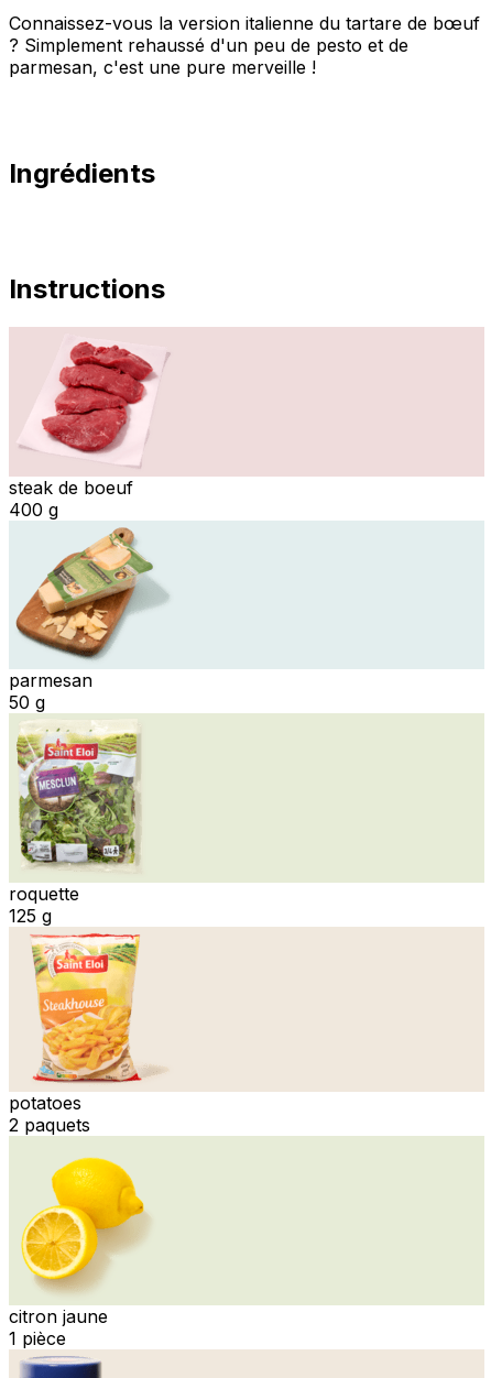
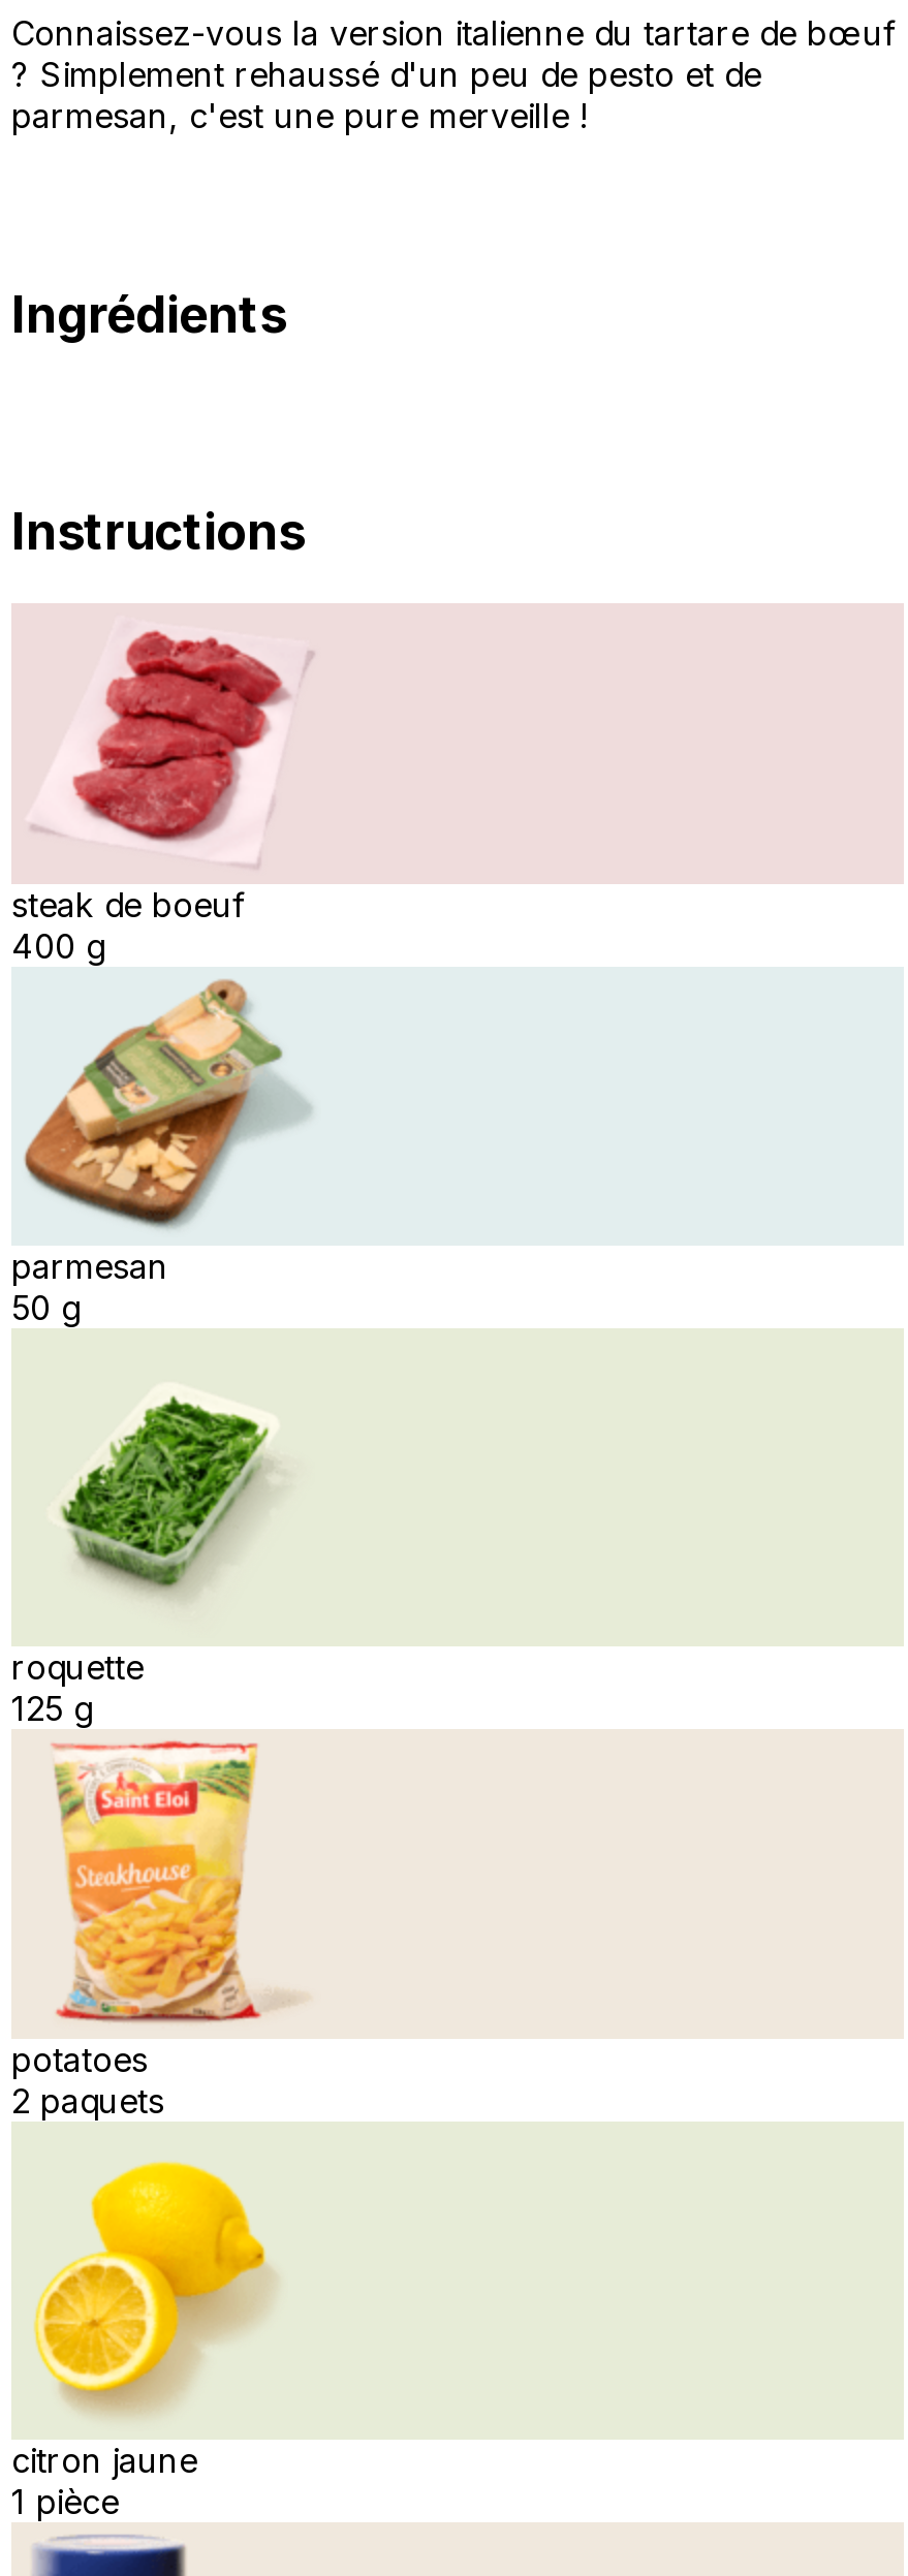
[15,728,148,868] [image] -> [26,1359,274,1617] [image]

